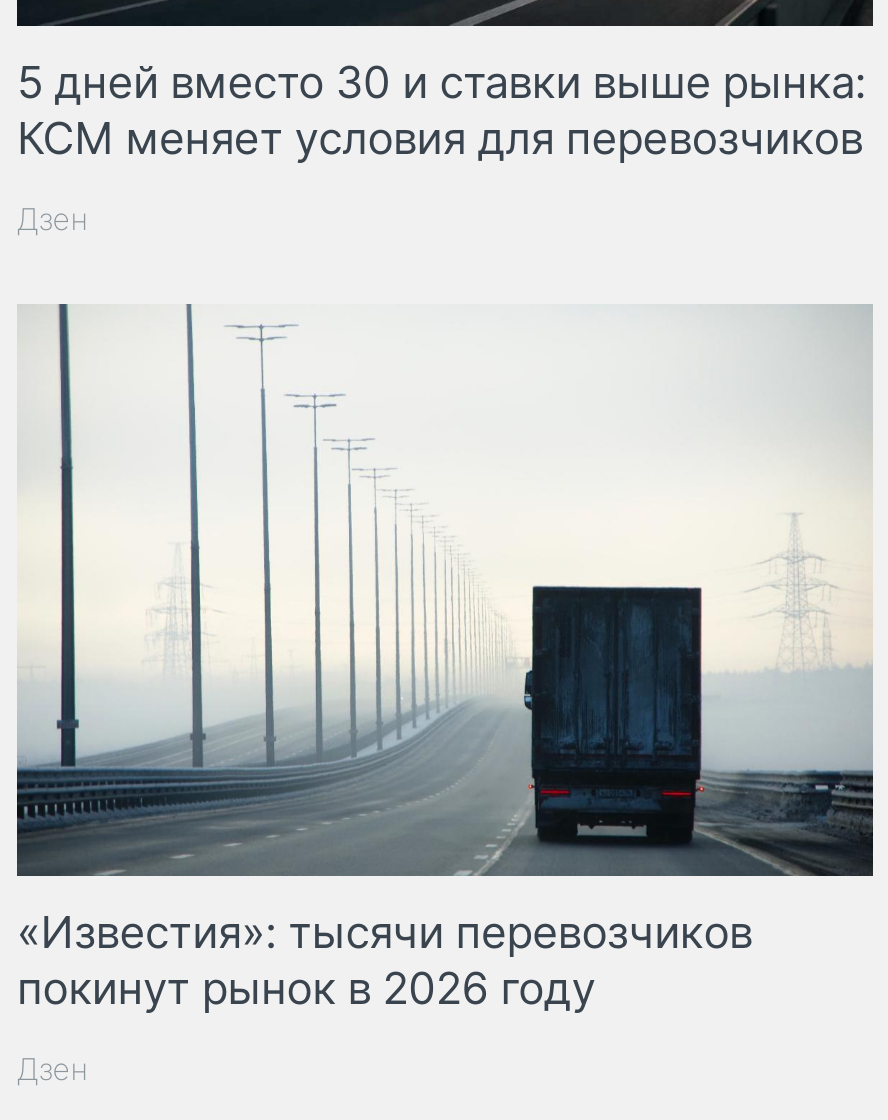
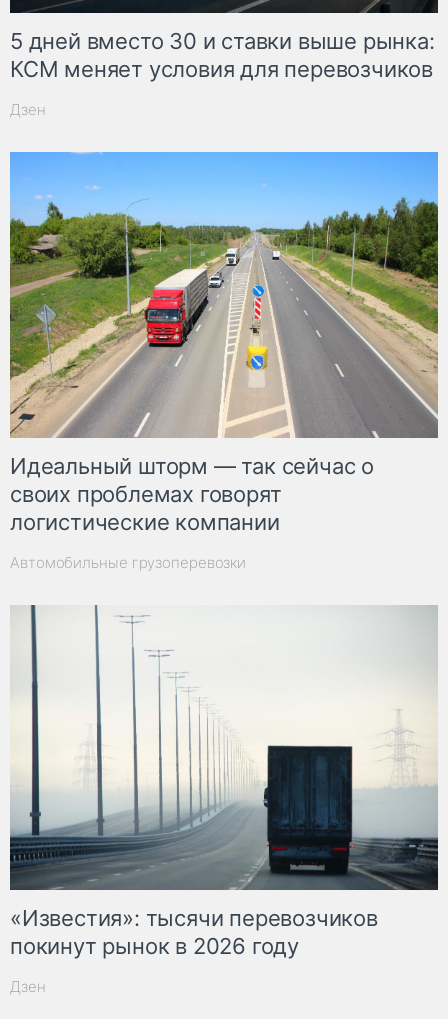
none -> [9,151,439,572] [image] | Идеальный шторм — так сейчас о | своих проблемах говорят | логистические компании | Автомобильные грузоперевозки

